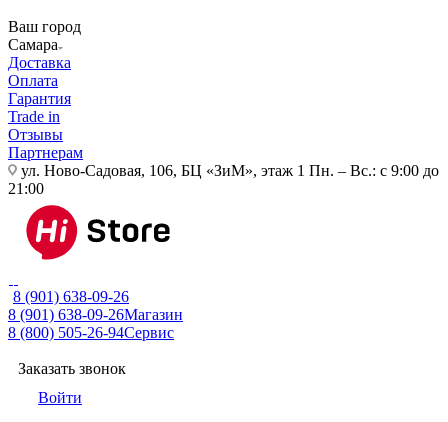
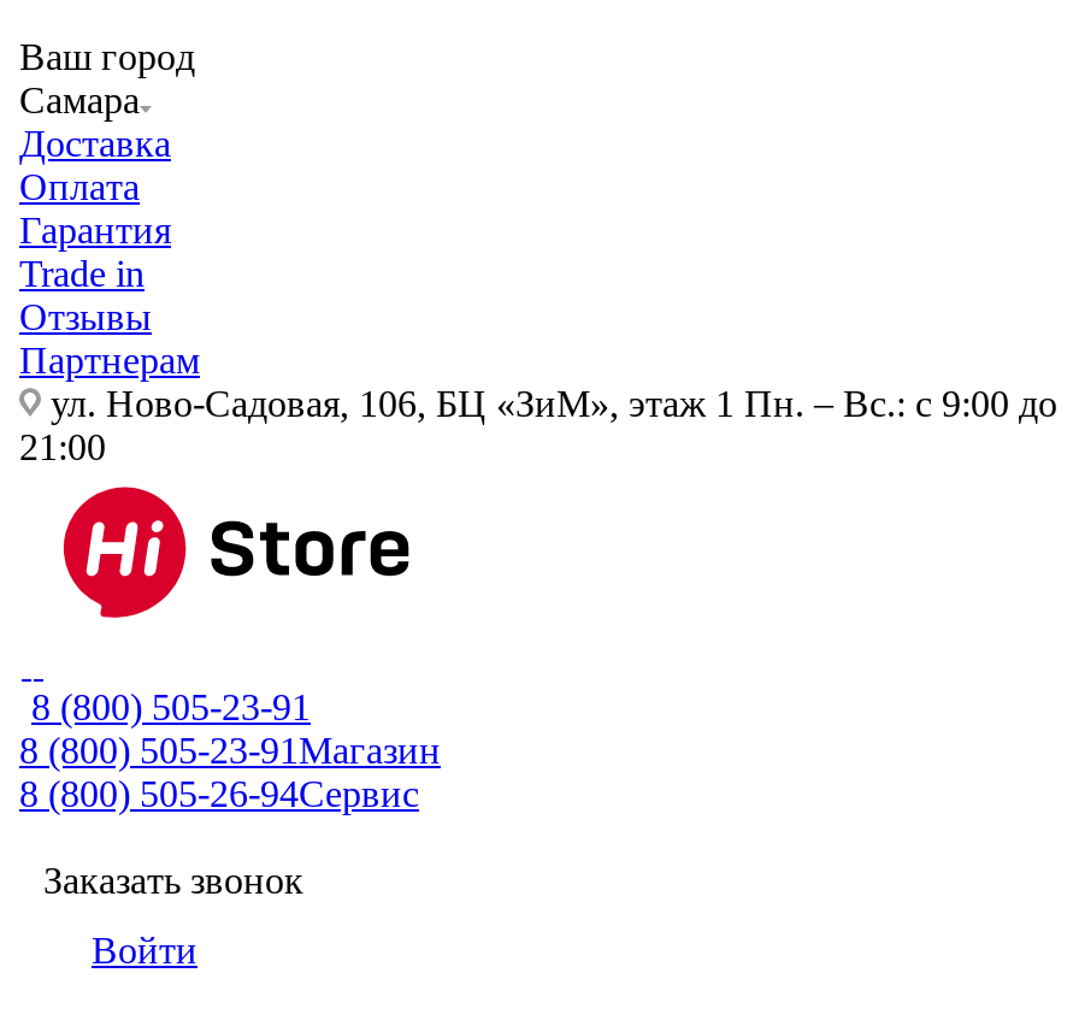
[13,288,129,305] 8 (901) 638-09-26 -> [31,686,311,727] 8 (800) 505-23-91
[8,306,183,323] 8 (901) 638-09-26 Магазин -> [19,730,441,771] 8 (800) 505-23-91 Магазин

